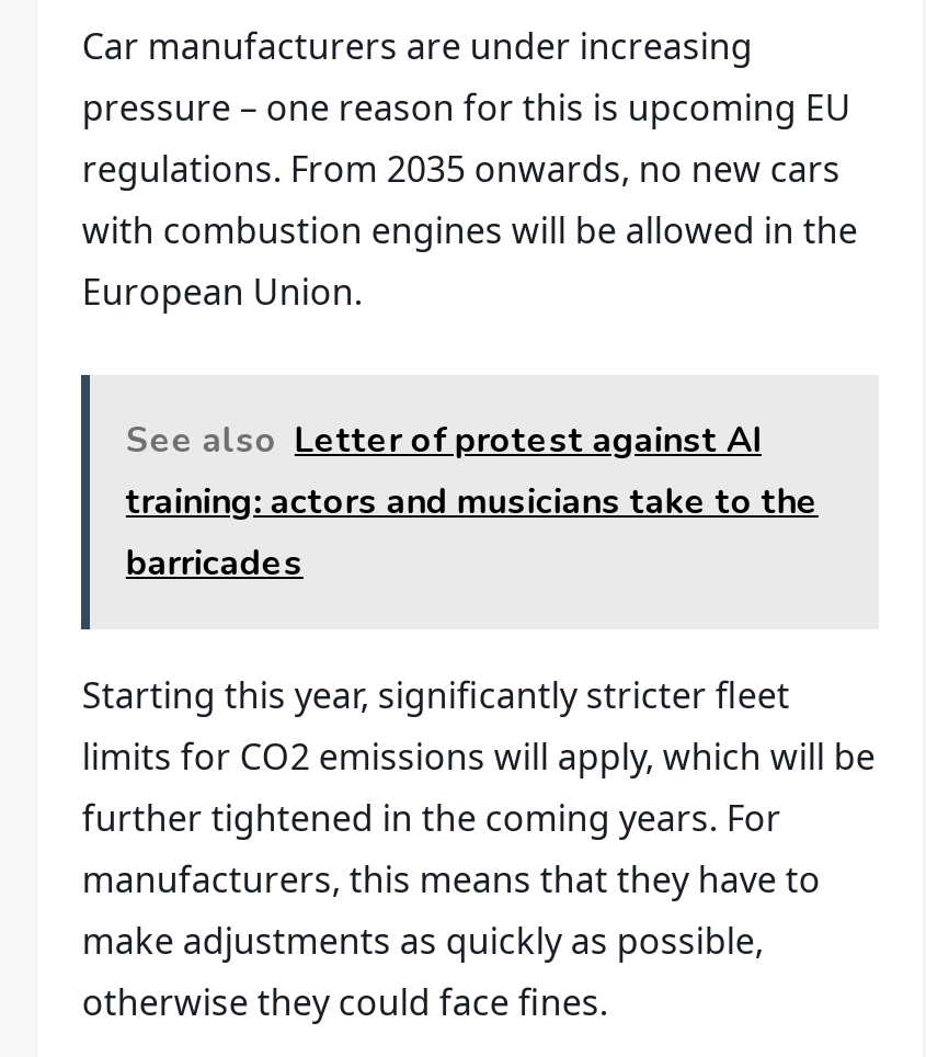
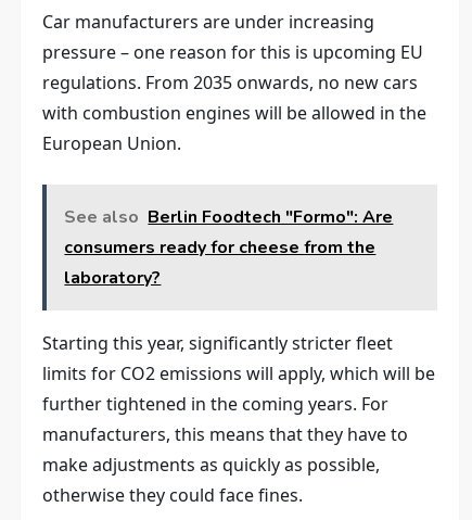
[126,417,818,588] See also Letter of protest against AI | training: actors and musicians take to the | barricades -> [64,206,393,290] See also Berlin Foodtech "Formo": Are | consumers ready for cheese from the | laboratory?

